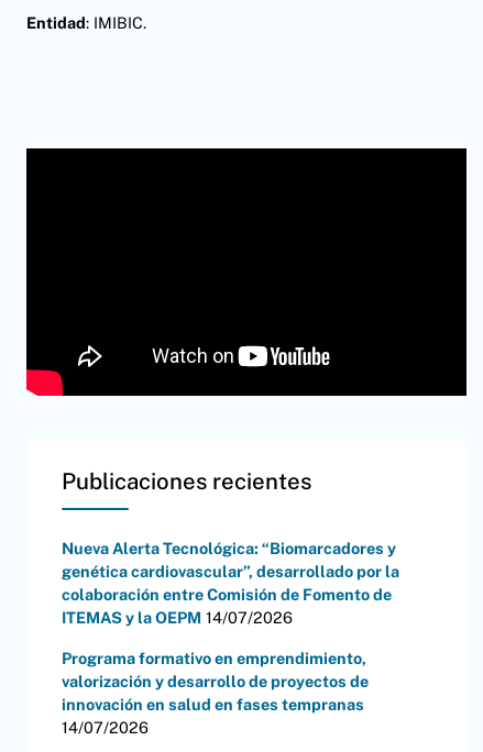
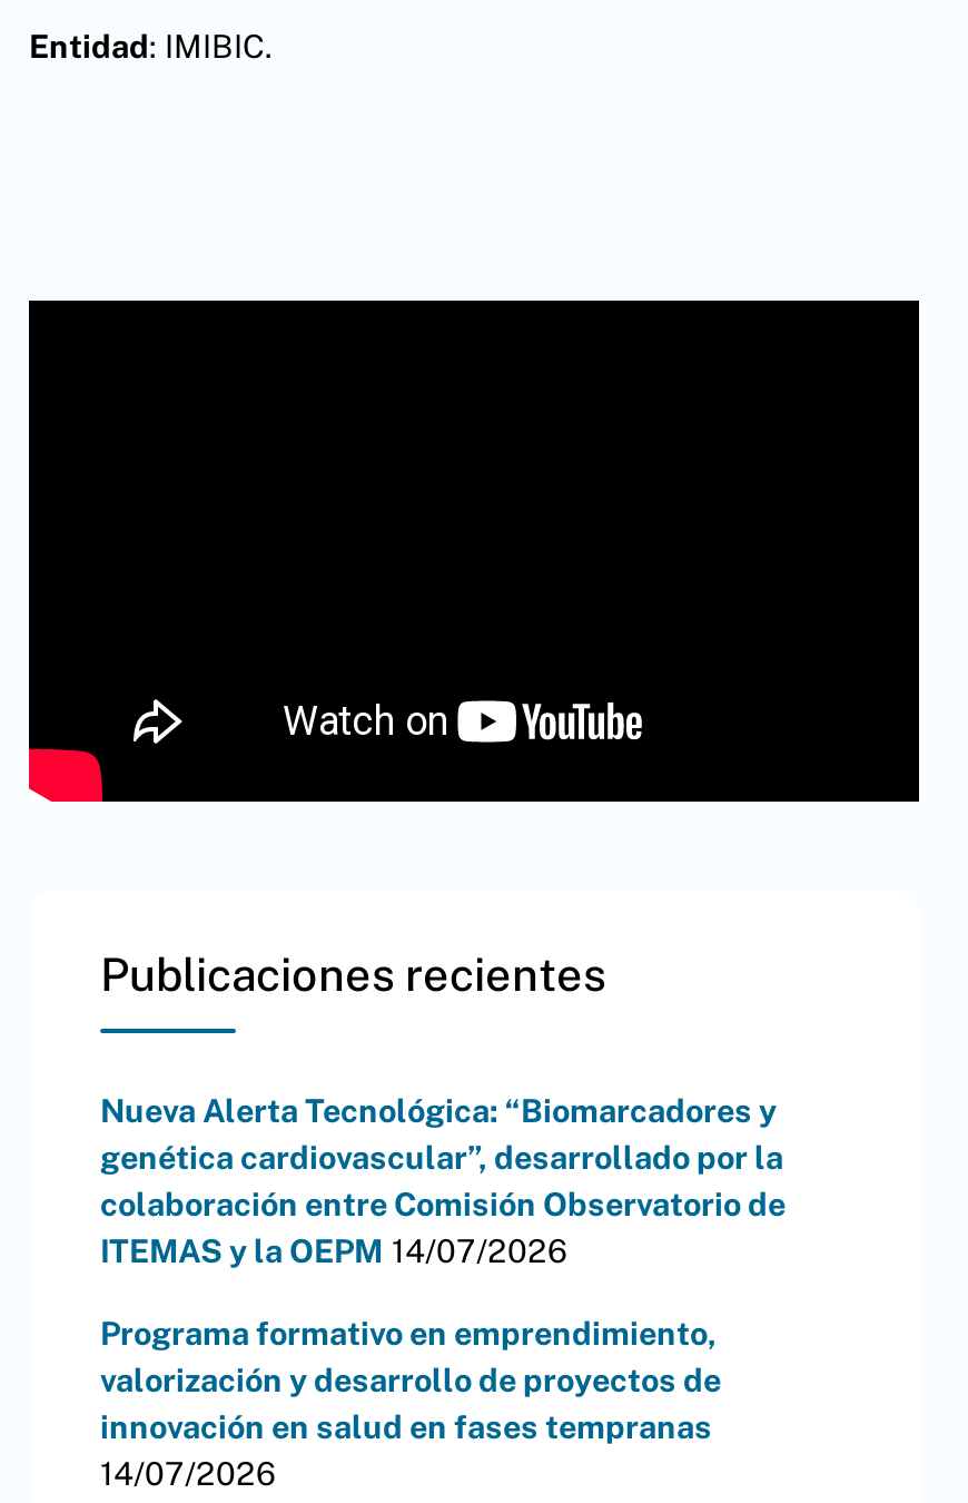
[62,585,392,604] colaboración entre Comisión de Fomento de -> [100,1185,786,1223] colaboración entre Comisión Observatorio de

